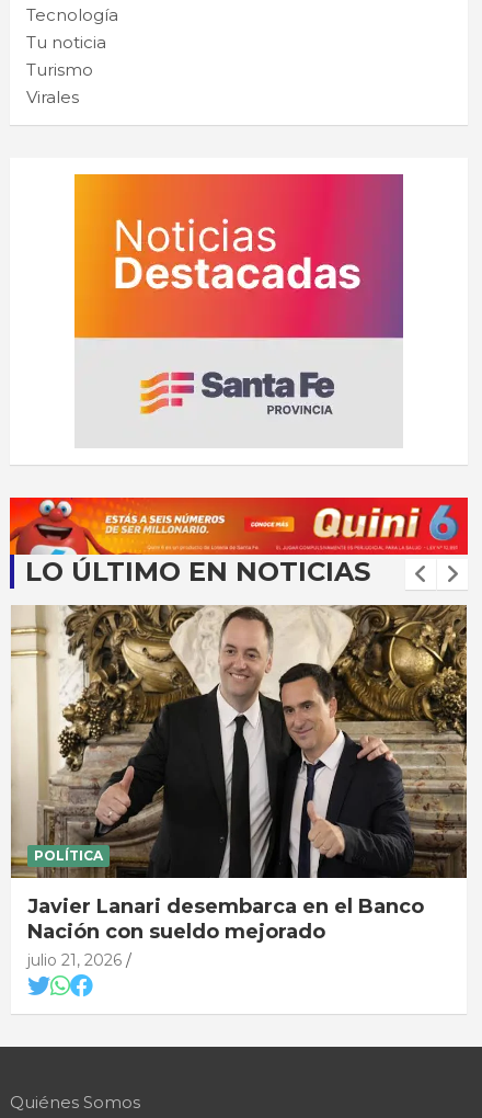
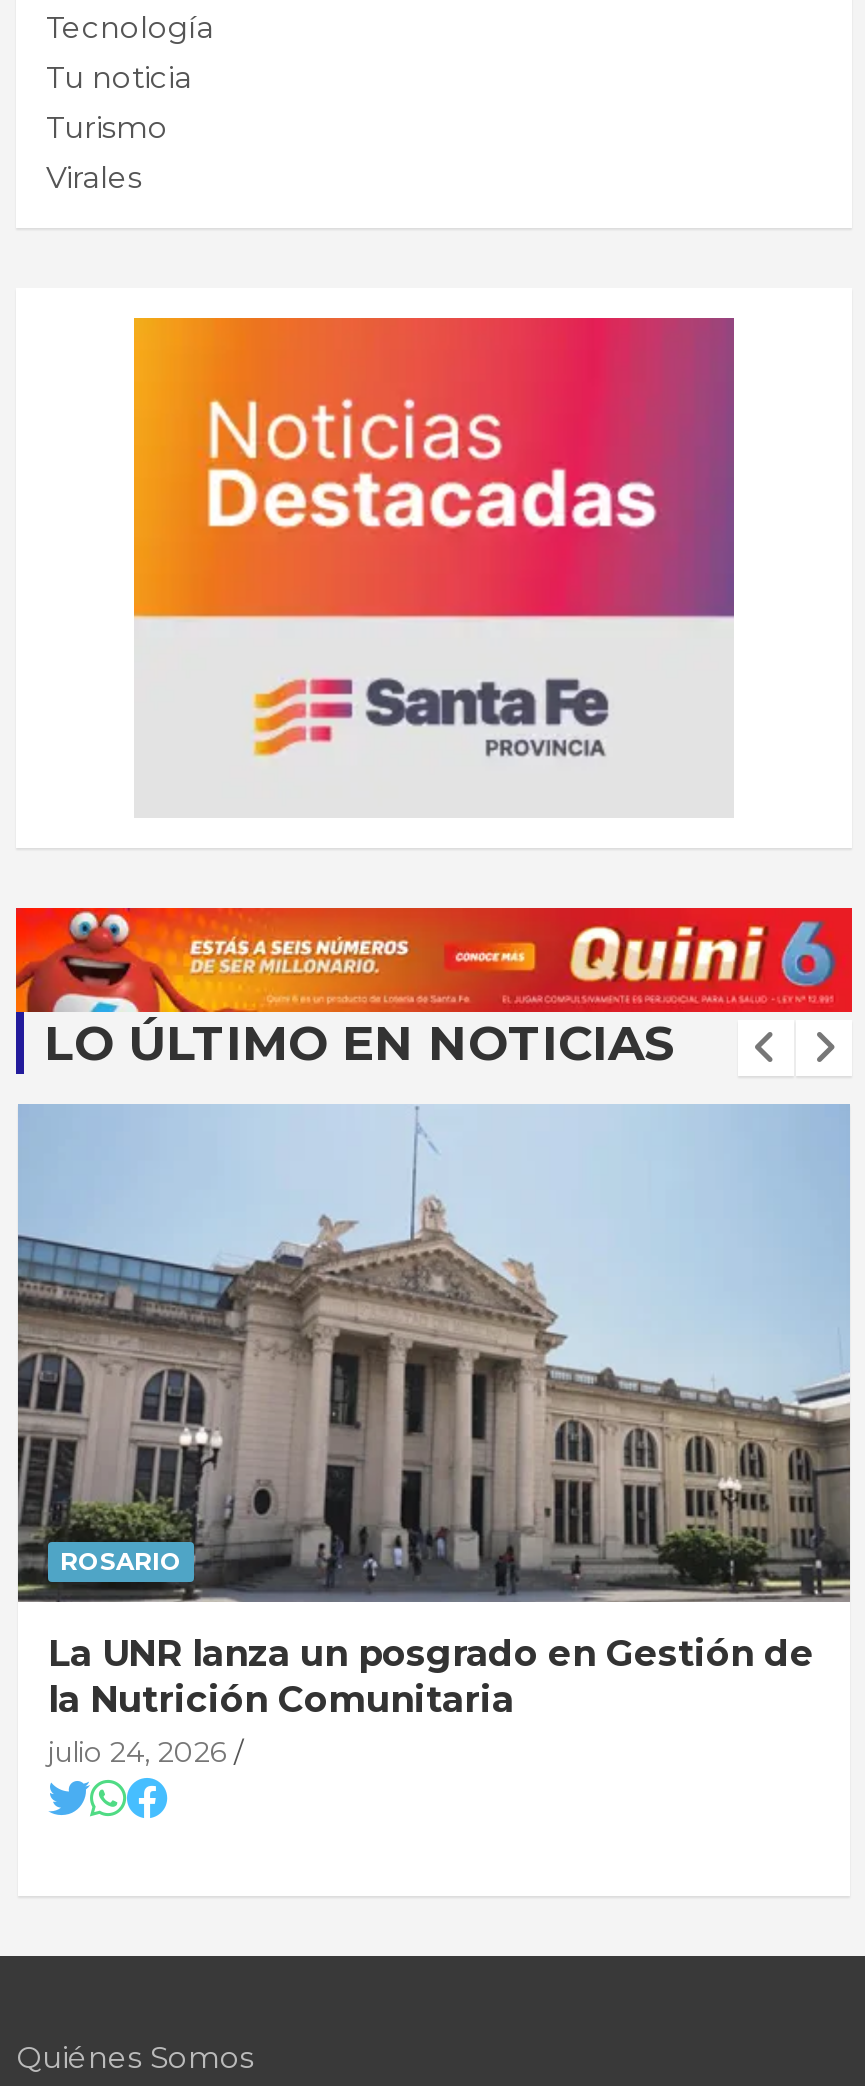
[10,604,468,878] [image] | POLÍTICA -> [16,1104,850,1604] [image] | ROSARIO
[27,895,424,970] Javier Lanari desembarca en el Banco | Nación con sueldo mejorado | julio 21, 2026 -> [48,1633,814,1771] La UNR lanza un posgrado en Gestión de | la Nutrición Comunitaria | julio 24, 2026

